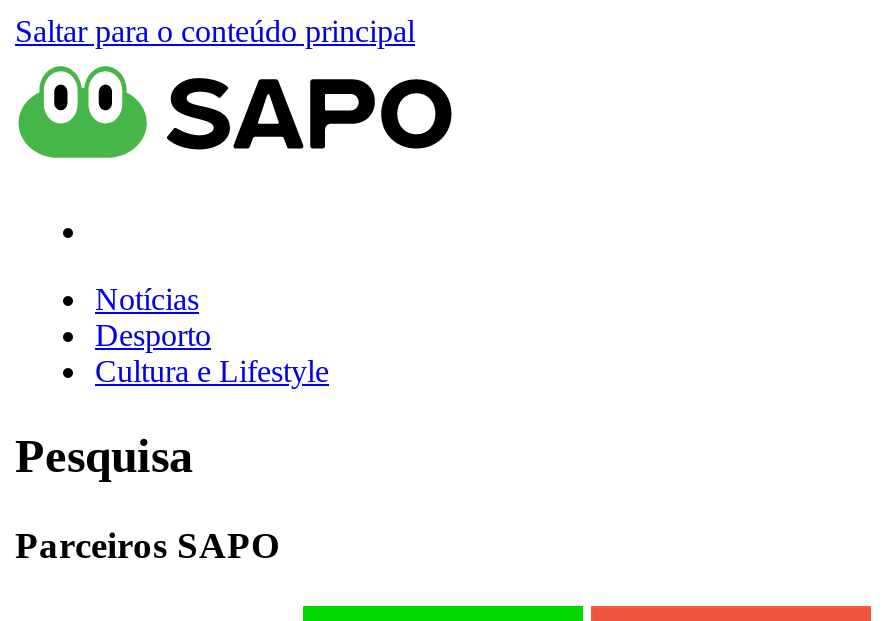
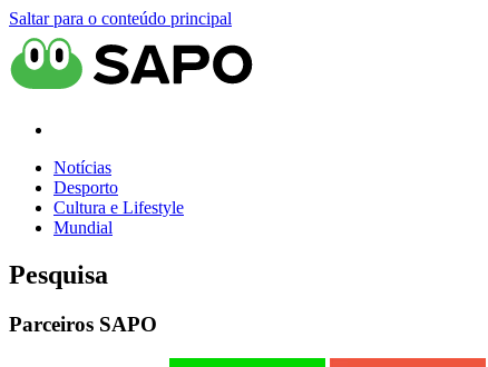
none -> [53,218,113,237] Mundial

